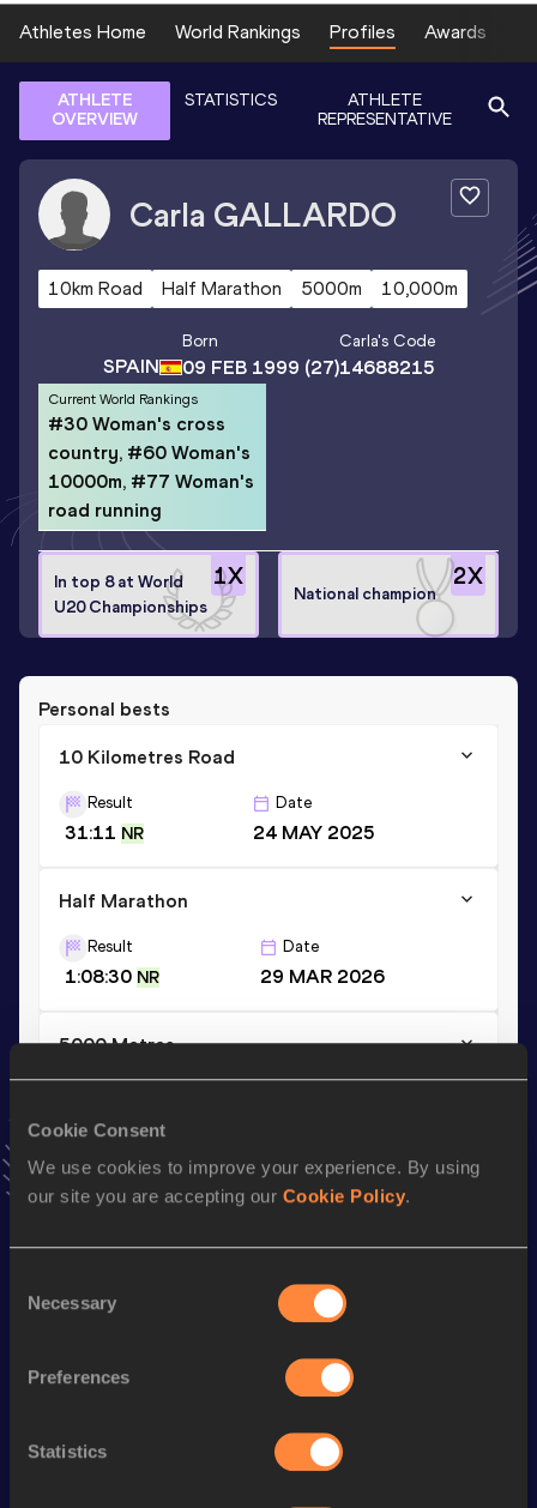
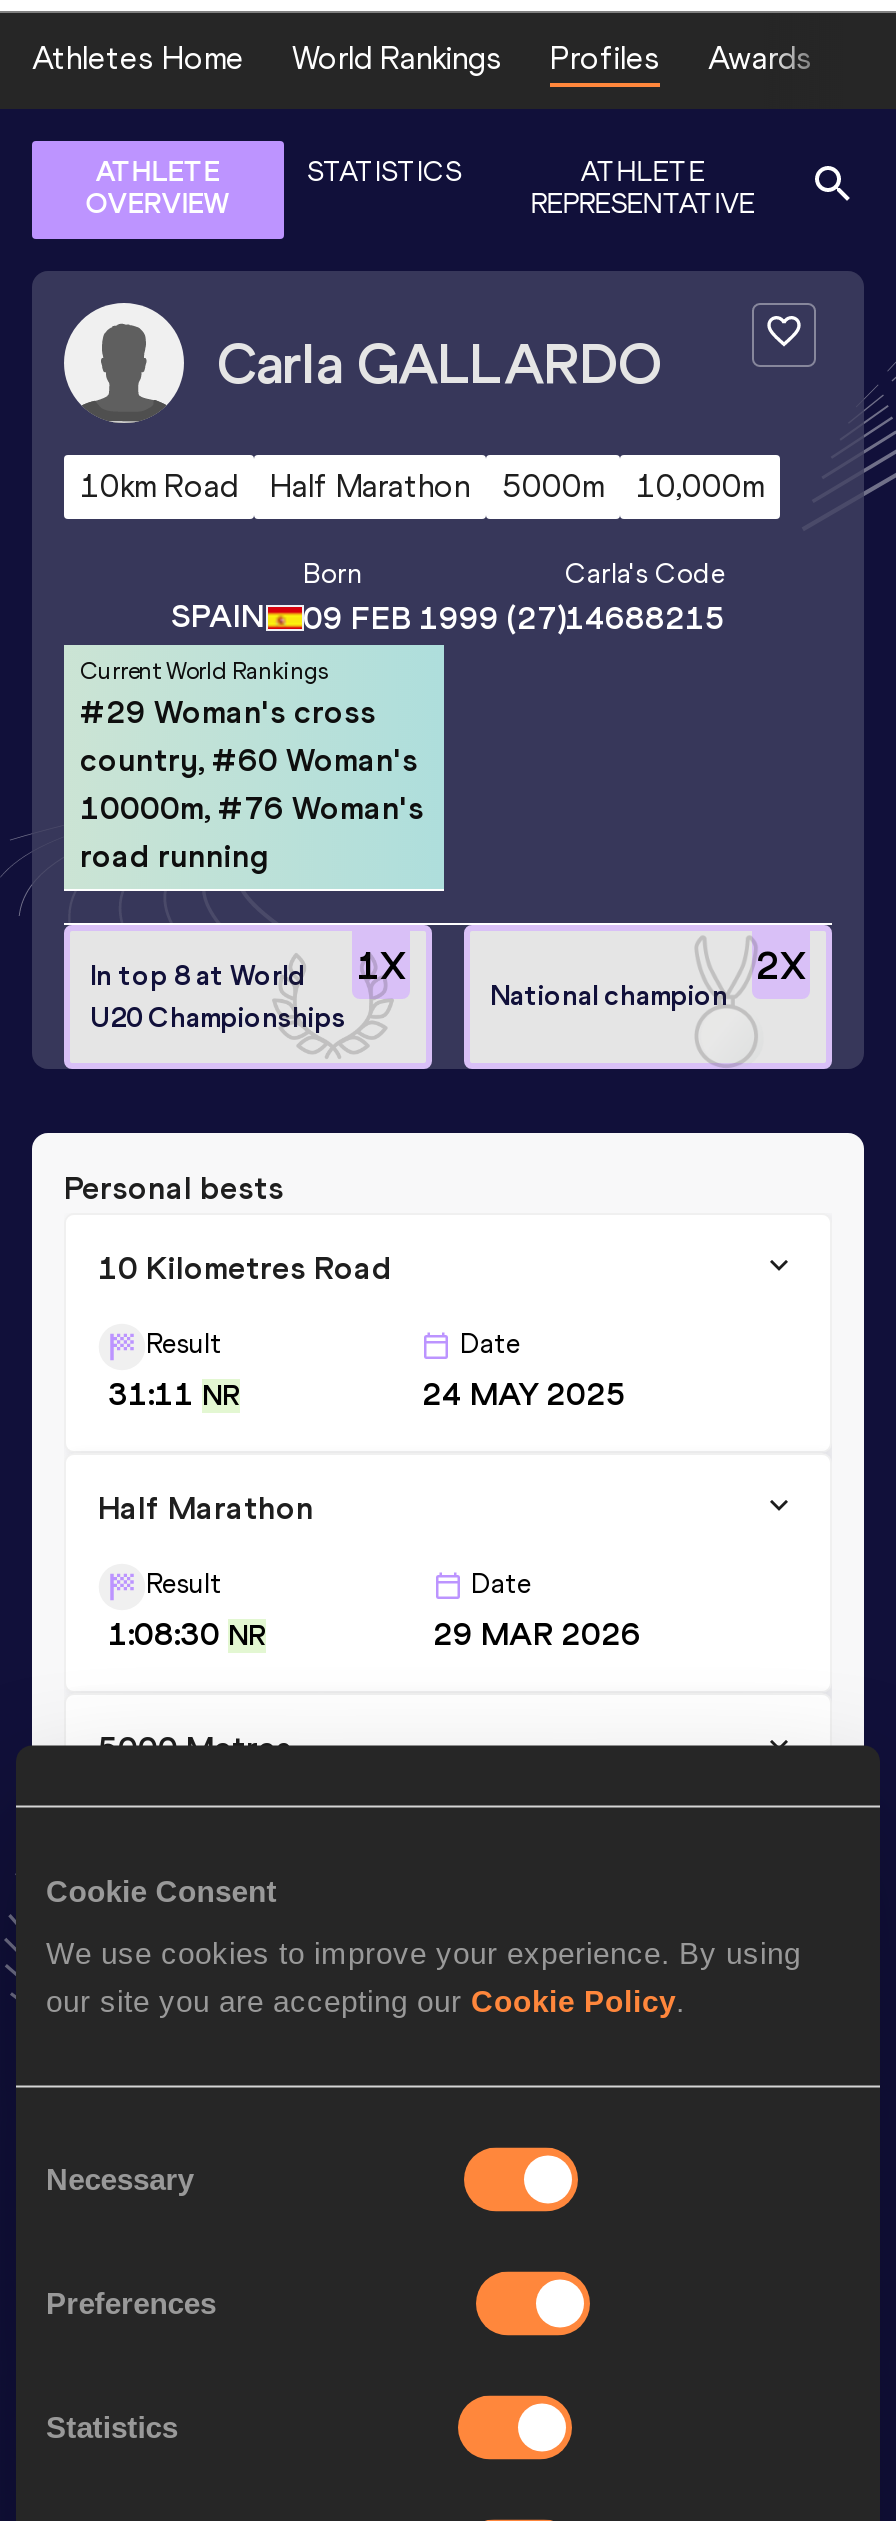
[48,412,225,435] #30 Woman's cross -> [80,692,376,730] #29 Woman's cross
[48,469,254,492] 10000m, #77 Woman's -> [80,788,424,826] 10000m, #76 Woman's

